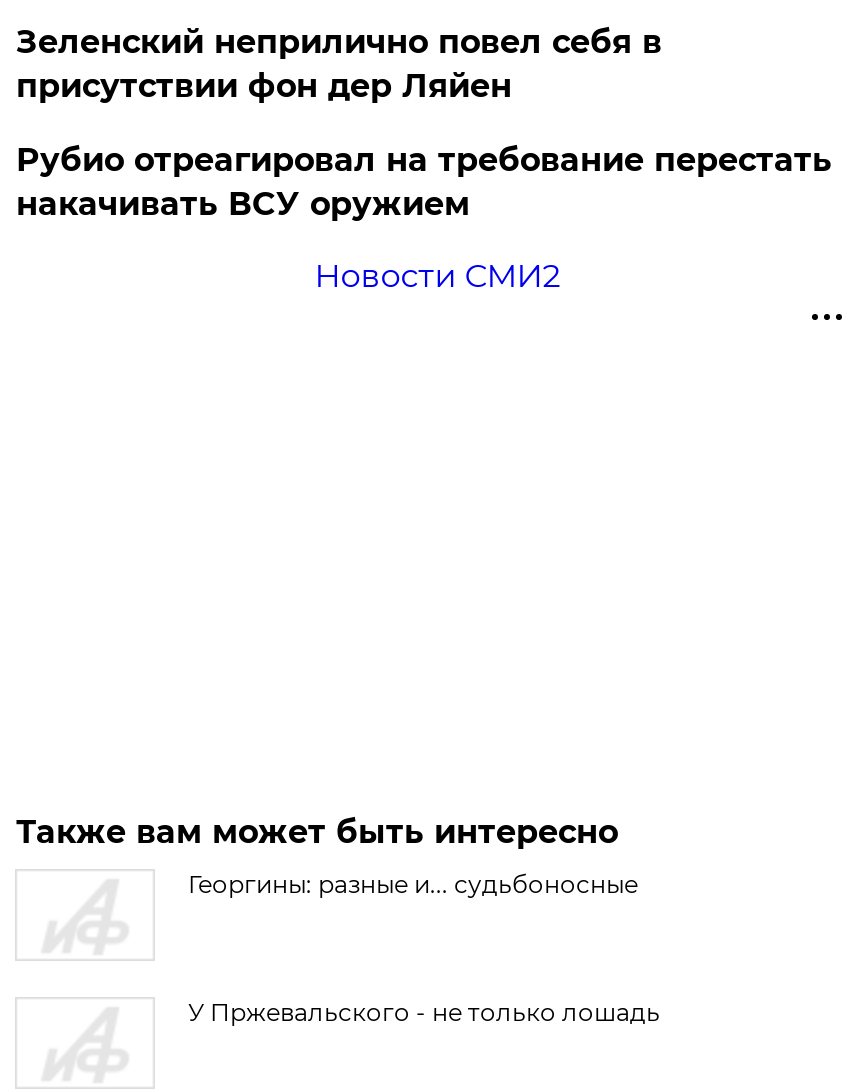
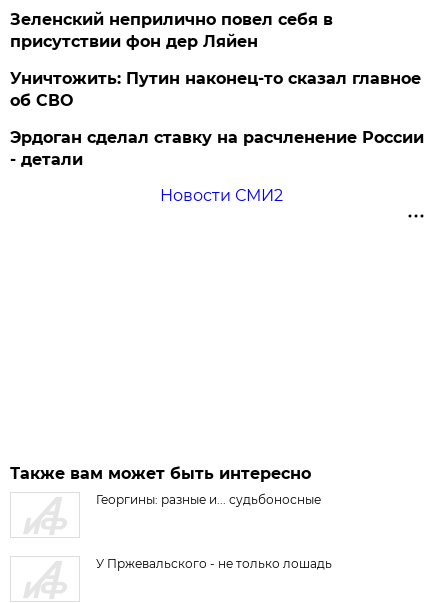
[16,141,832,223] Рубио отреагировал на требование перестать | накачивать ВСУ оружием -> [10,69,424,169] Уничтожить: Путин наконец-то сказал главное | об СВО | Эрдоган сделал ставку на расчленение России | - детали

